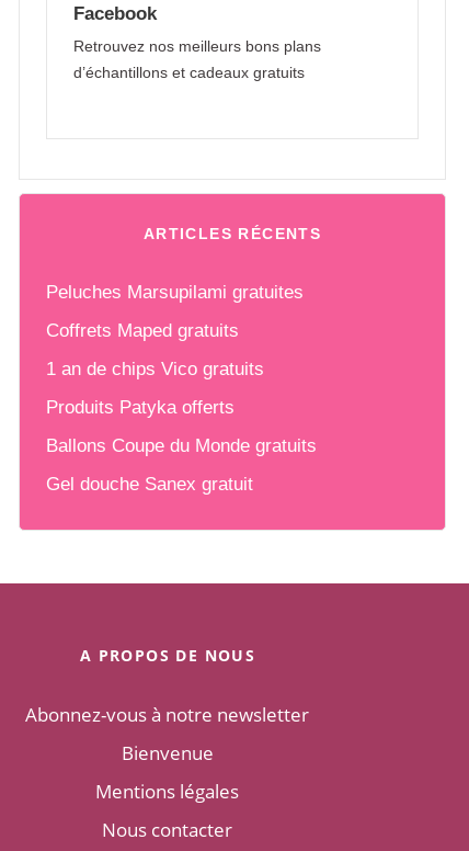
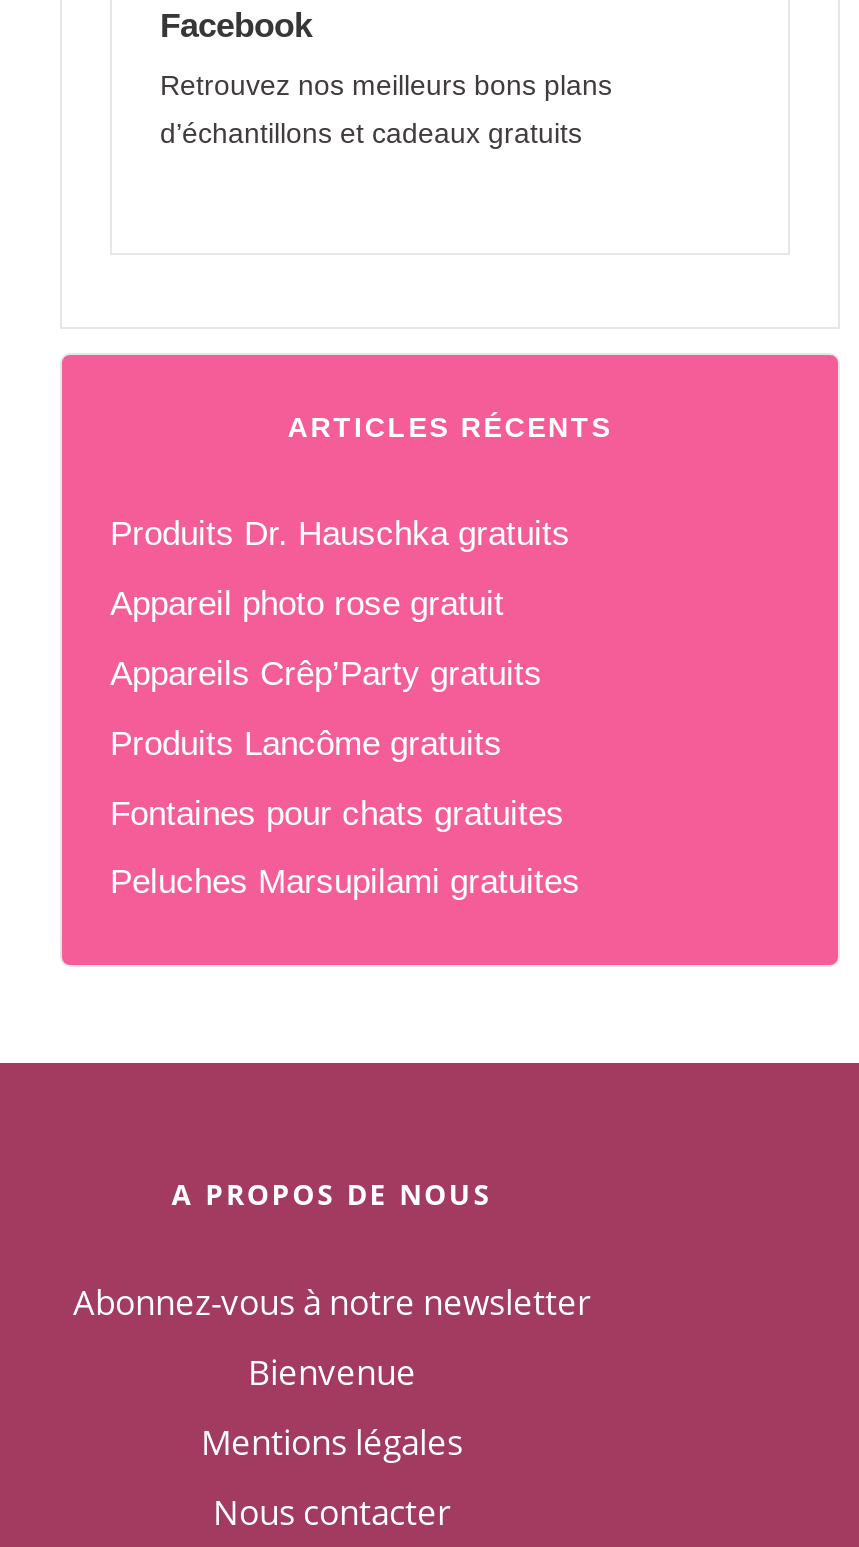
none -> [110,514,570,832] Produits Dr. Hauschka gratuits | Appareil photo rose gratuit | Appareils Crêp’Party gratuits | Produits Lancôme gratuits | Fontaines pour chats gratuites
moved [46,282,304,303] -> [110,864,580,902]: Peluches Marsupilami gratuites
[46,320,317,494] Coffrets Maped gratuits | 1 an de chips Vico gratuits | Produits Patyka offerts | Ballons Coupe du Monde gratuits | Gel douche Sanex gratuit -> none

